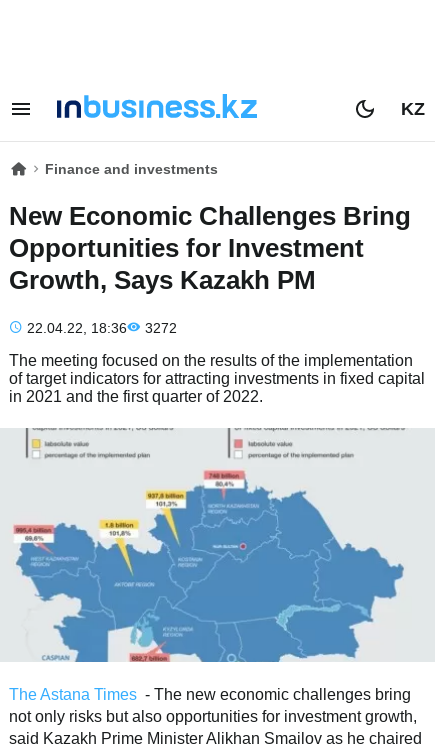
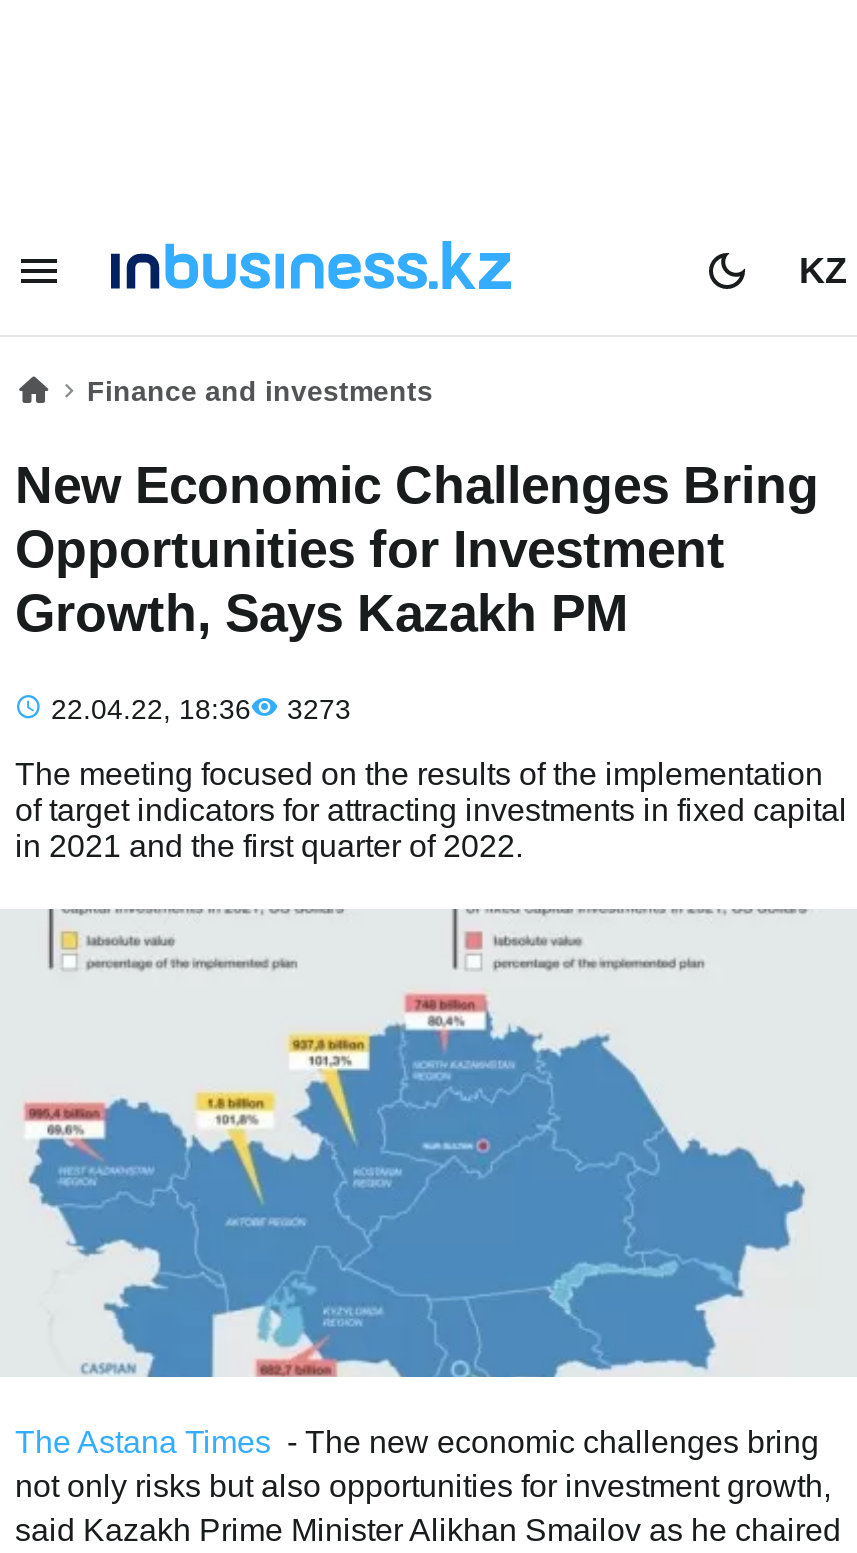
[27,320,177,336] 22.04.22, 18:36 3272 -> [51,693,351,725] 22.04.22, 18:36 3273

